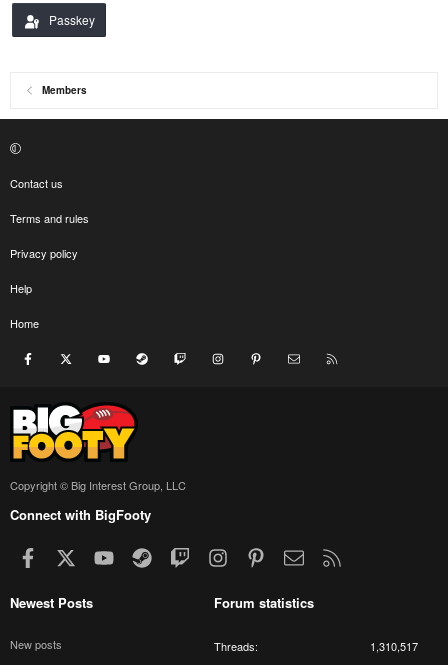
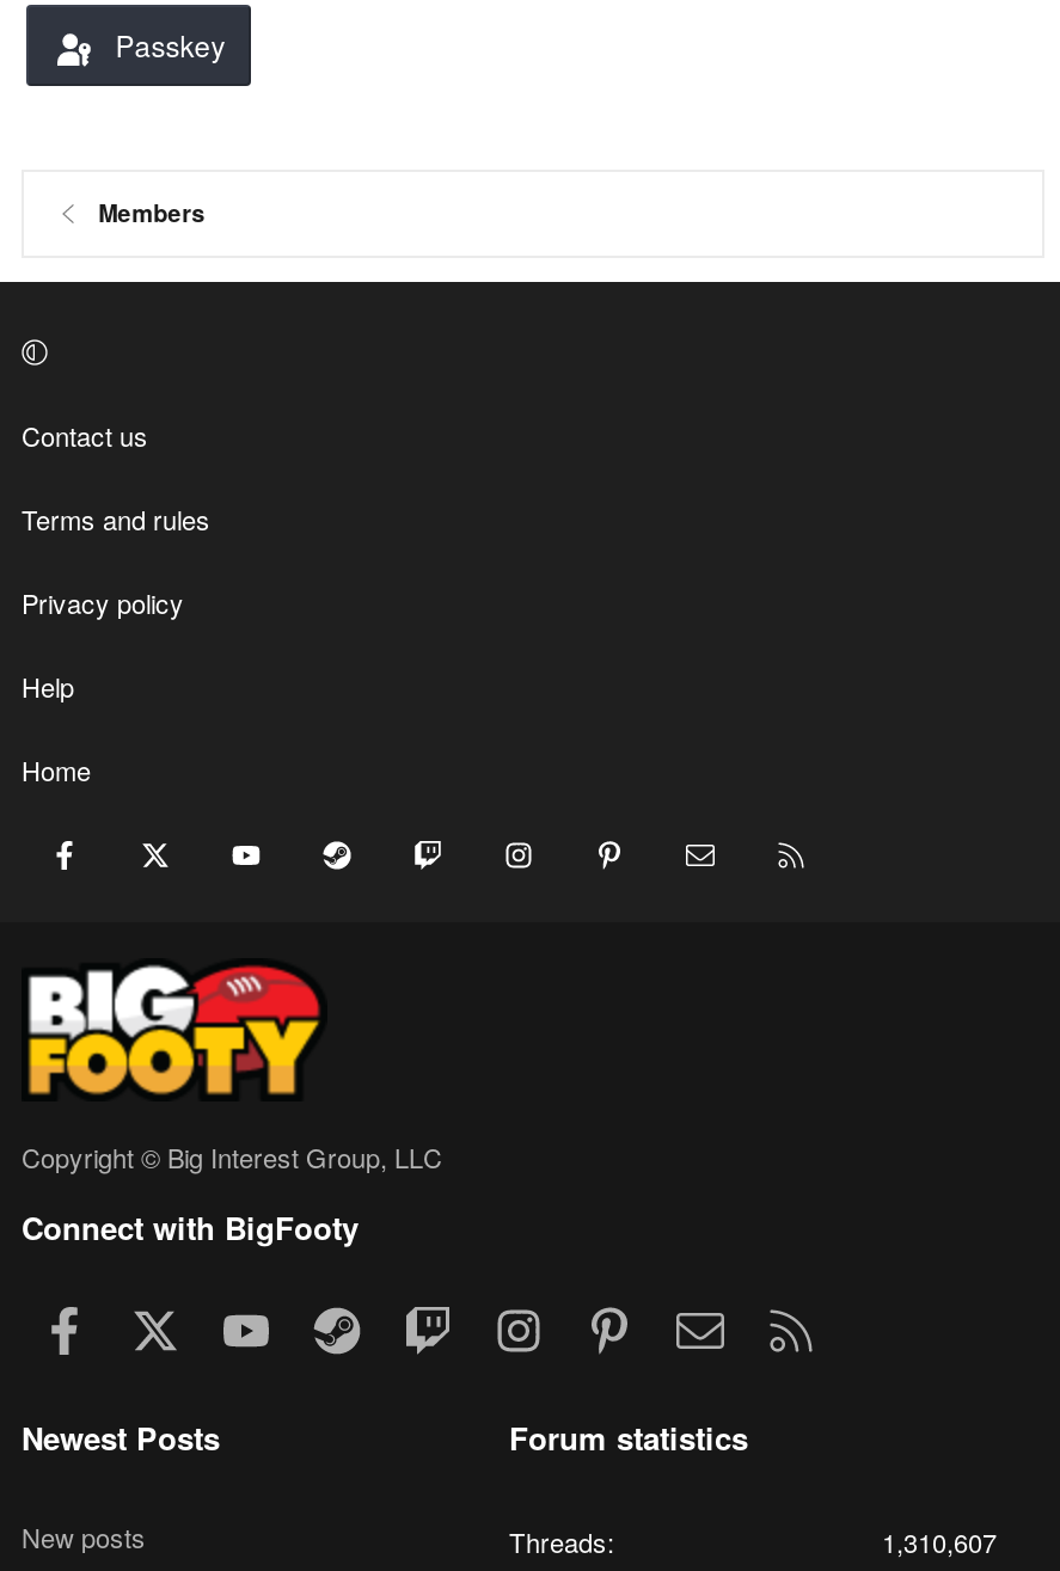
[370,638,418,654] 1,310,517 -> [882,1522,997,1560] 1,310,607

